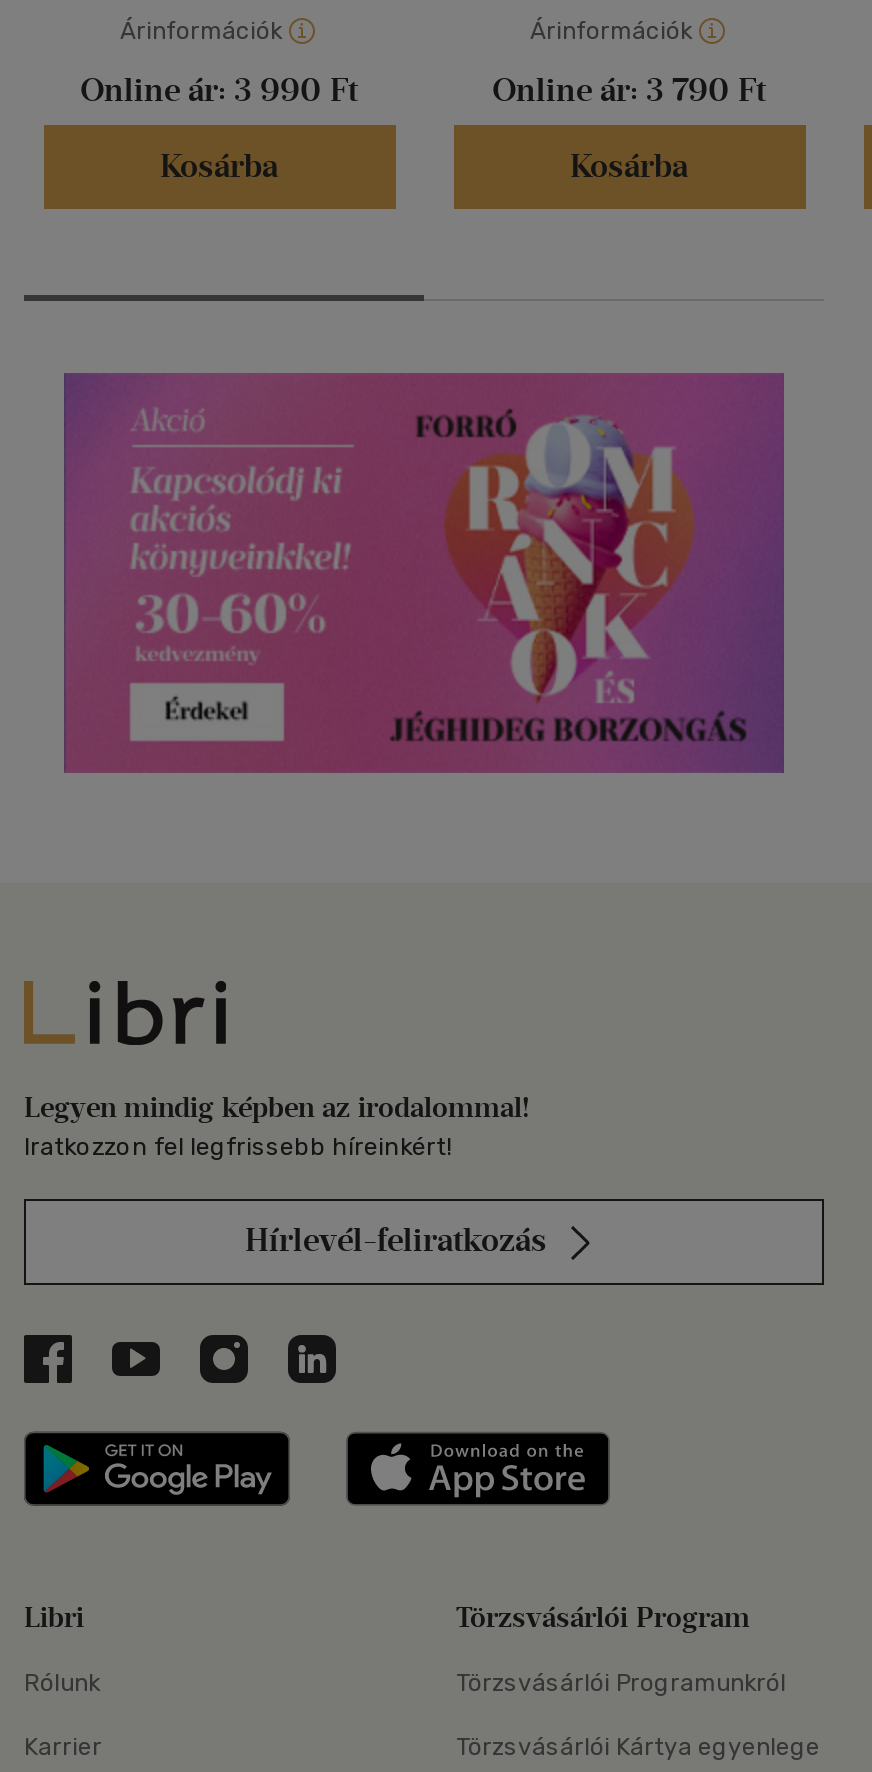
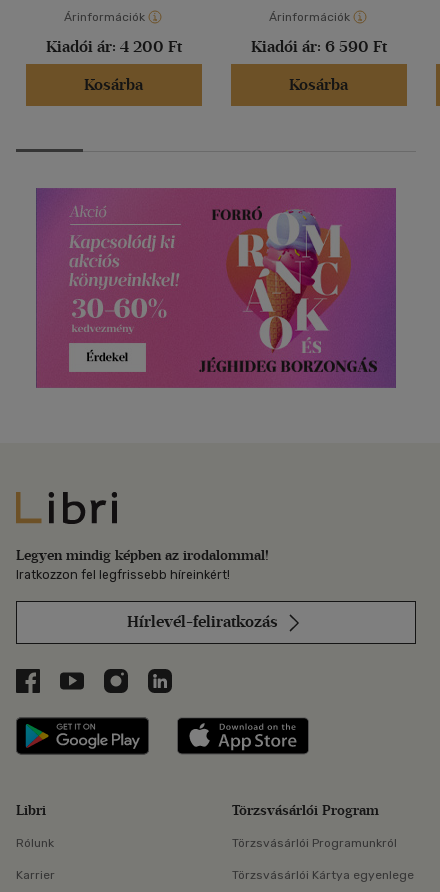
[80,72,358,110] Online ár: 3 990 Ft -> [45,37,181,56] Kiadói ár: 4 200 Ft
[492,72,766,110] Online ár: 3 790 Ft -> [250,37,386,56] Kiadói ár: 6 590 Ft

